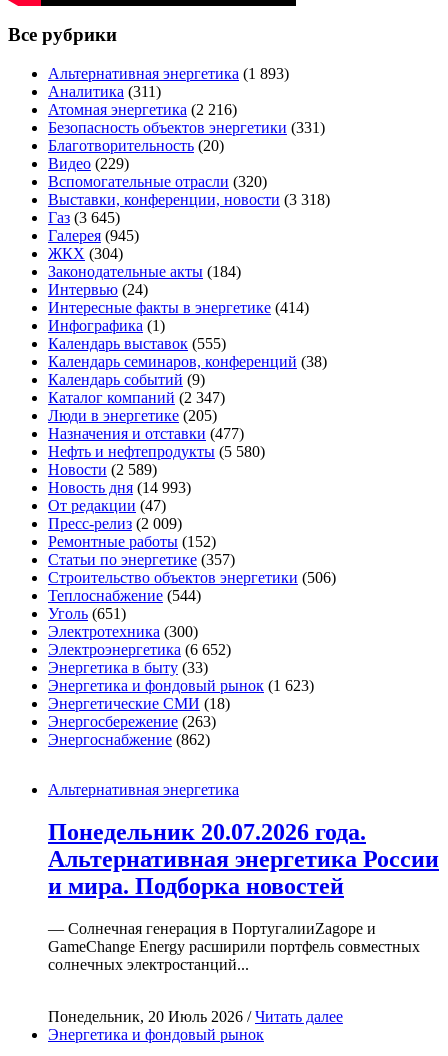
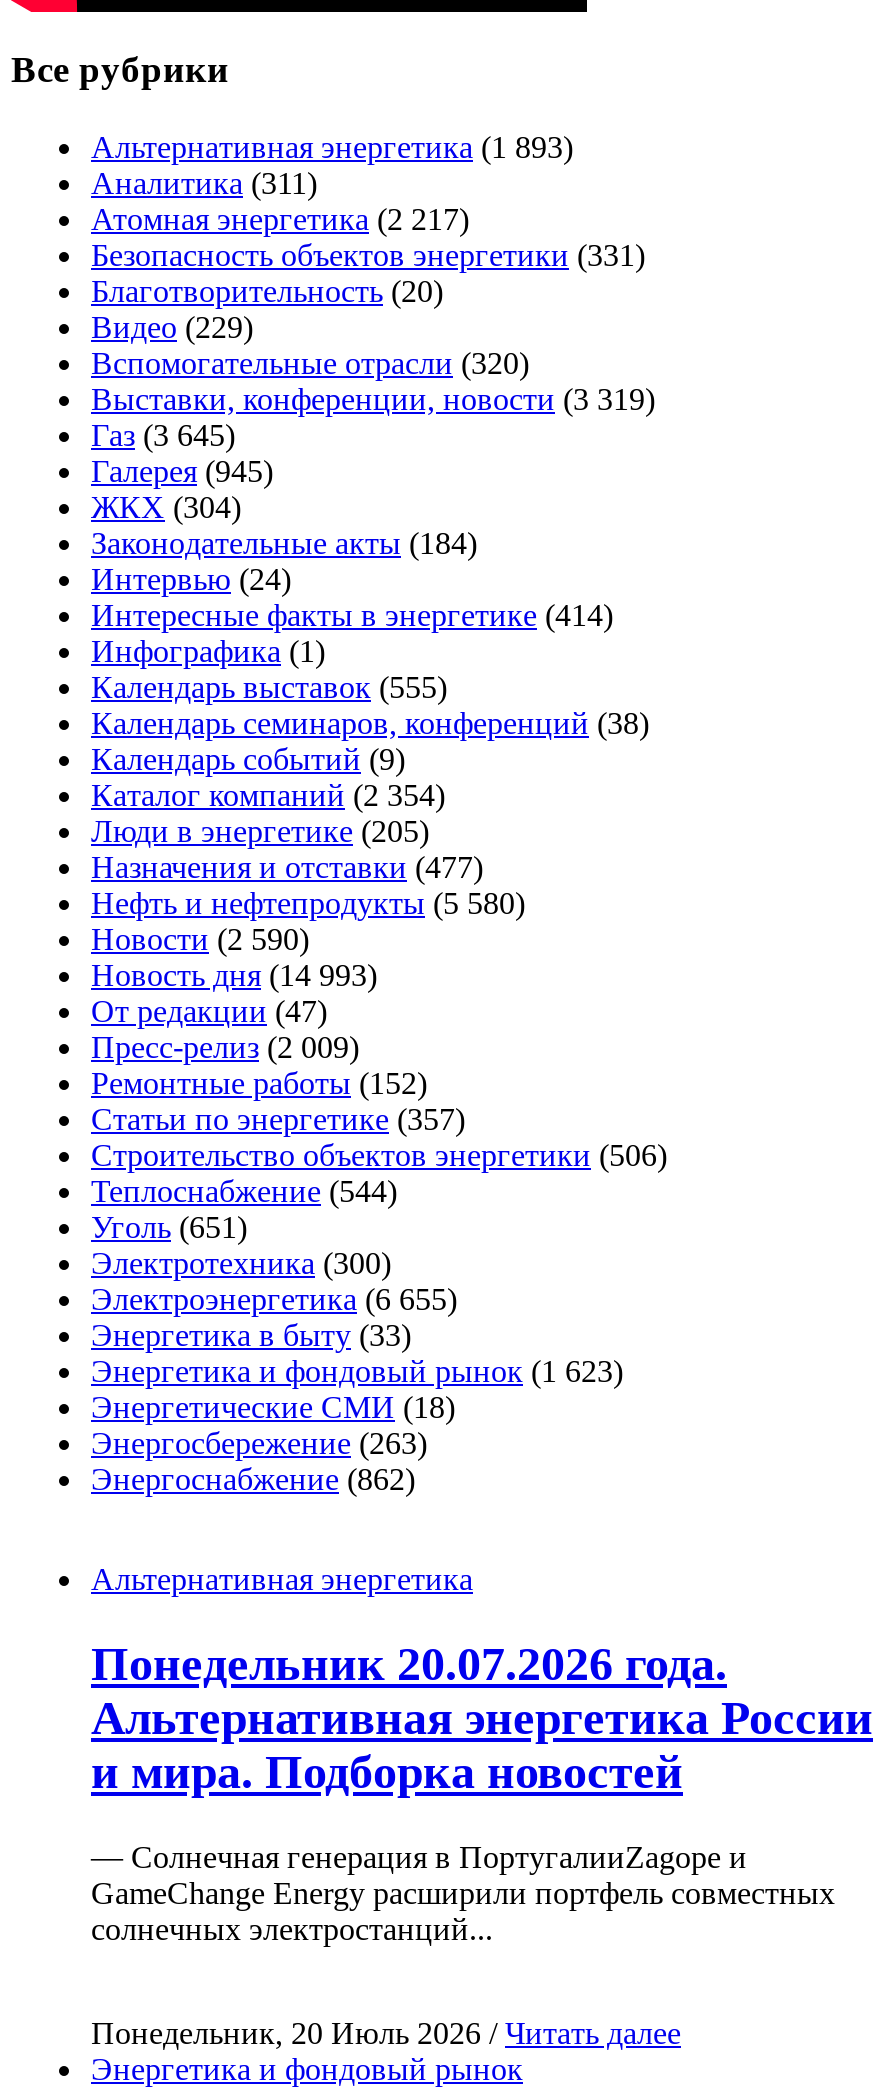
[48,101,237,118] Атомная энергетика (2 216) -> [91,202,469,236] Атомная энергетика (2 217)
[48,191,330,208] Выставки, конференции, новости (3 318) -> [91,382,655,416] Выставки, конференции, новости (3 319)
[48,389,225,406] Каталог компаний (2 347) -> [91,778,445,812] Каталог компаний (2 354)
[48,461,157,478] Новости (2 589) -> [91,922,309,956] Новости (2 590)
[48,641,231,658] Электроэнергетика (6 652) -> [91,1282,457,1316] Электроэнергетика (6 655)

